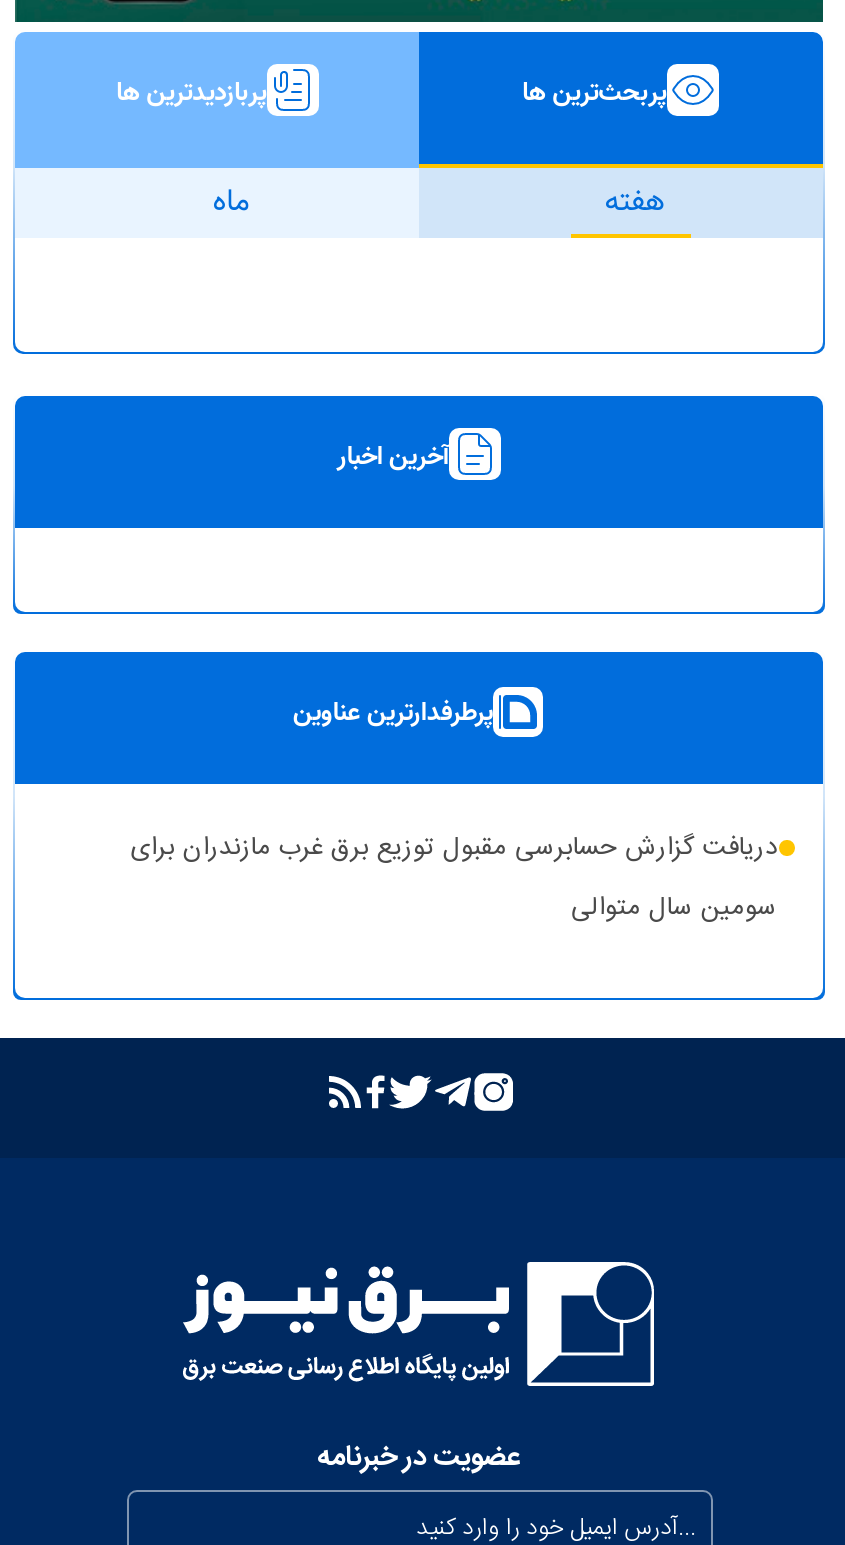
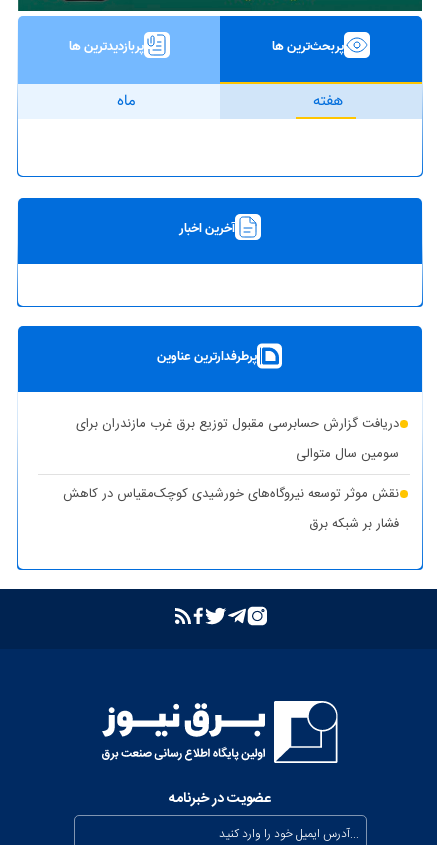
none -> [63,483,399,535] نقش موثر توسعه نیروگاه‌های خورشیدی کوچک‌مقیاس در کاهش | فشار بر شبکه برق

